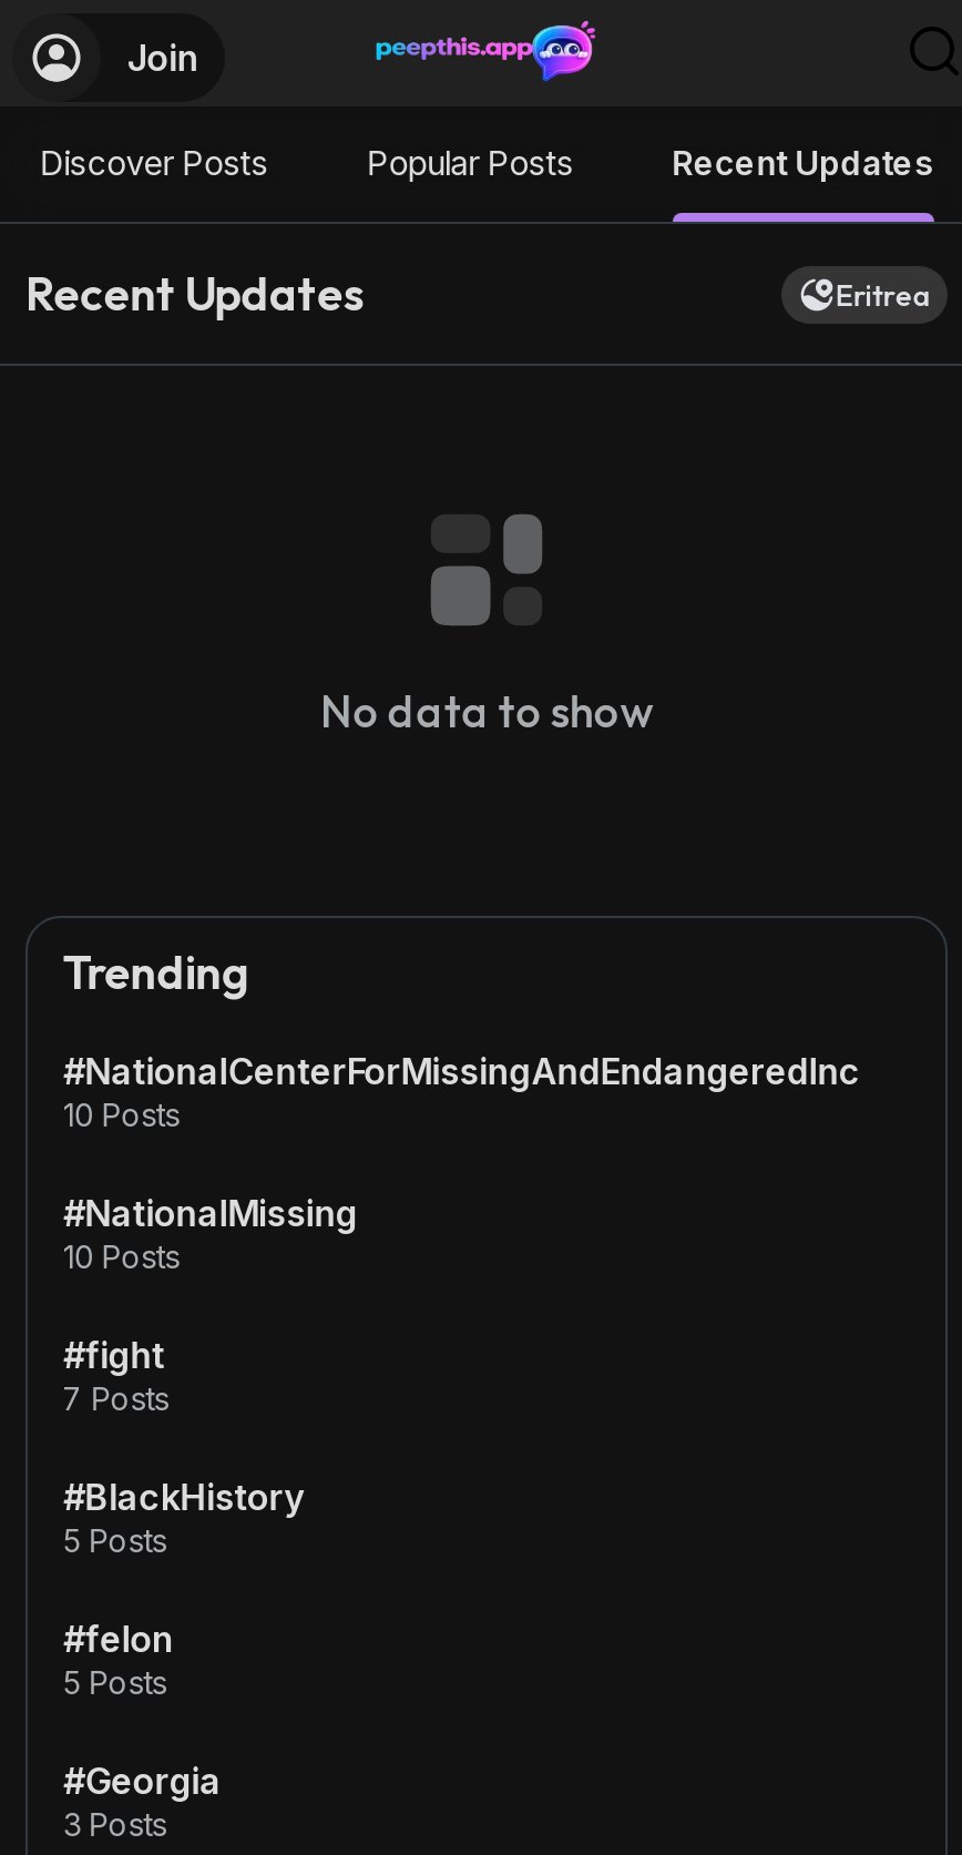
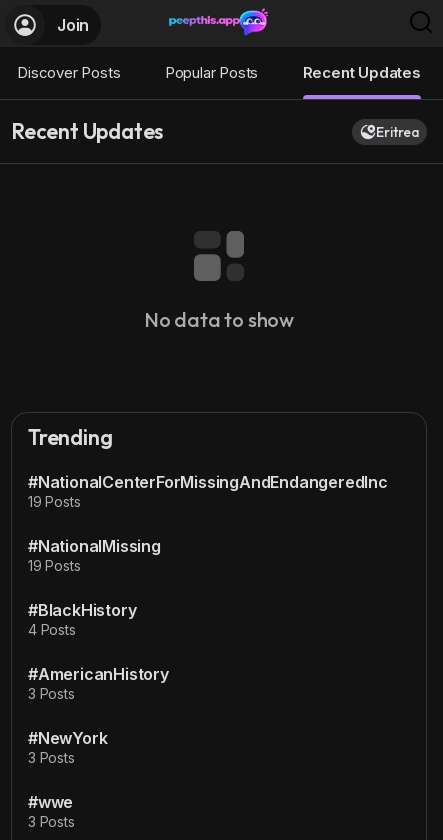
[63,1095,179,1133] 10 Posts -> [28,493,80,510] 19 Posts
[63,1237,179,1417] 10 Posts | #fight | 7 Posts -> [28,557,80,574] 19 Posts
moved [63,1475,303,1519] -> [28,600,136,620]: #BlackHistory
[63,1521,221,1803] 5 Posts | #felon | 5 Posts | #Georgia -> [28,621,169,812] 4 Posts | #AmericanHistory | 3 Posts | #NewYork | 3 Posts | #wwe

